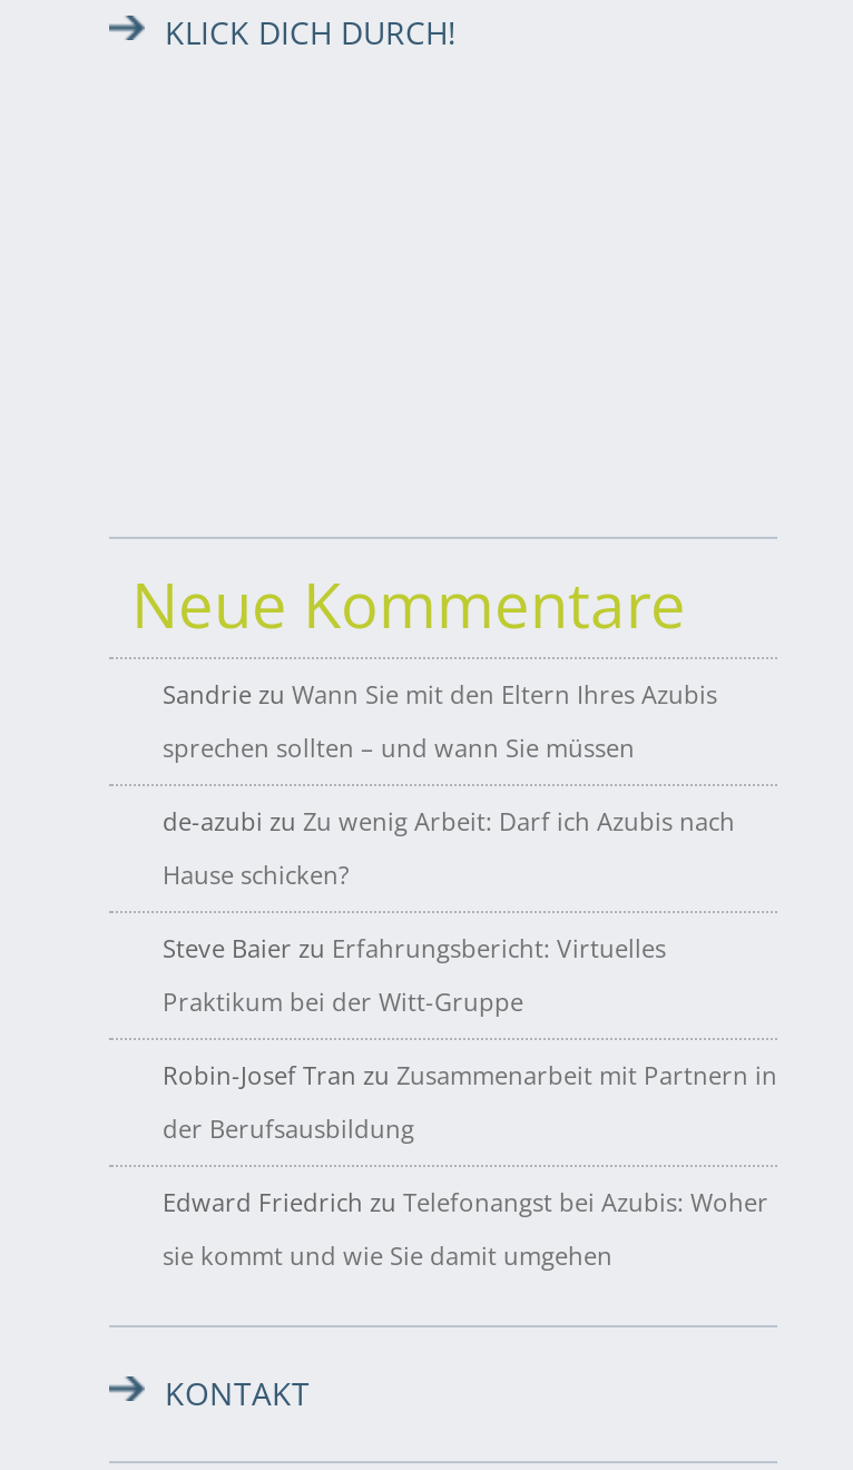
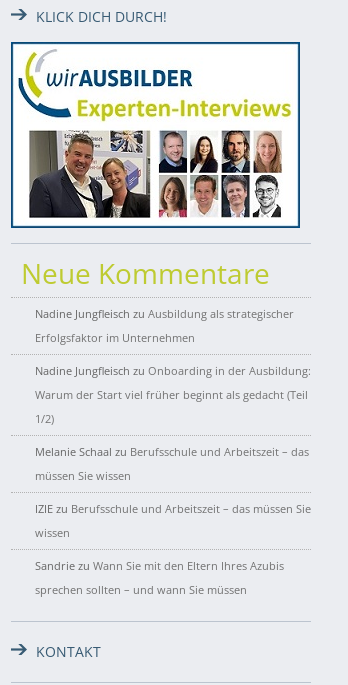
none -> [10,41,301,229] [image]
none -> [35,306,311,540] Nadine Jungfleisch zu Ausbildung als strategischer | Erfolgsfaktor im Unternehmen | Nadine Jungfleisch zu Onboarding in der Ausbildung: | Warum der Start viel früher beginnt als gedacht (Teil | 1/2) | Melanie Schaal zu Berufsschule und Arbeitszeit – das | müssen Sie wissen | IZIE zu Berufsschule und Arbeitszeit – das müssen Sie | wissen
moved [163,678,717,765] -> [35,558,284,597]: Sandrie zu Wann Sie mit den Eltern Ihres Azubis | sprechen sollten – und wann Sie müssen
[163,805,777,1272] de-azubi zu Zu wenig Arbeit: Darf ich Azubis nach | Hause schicken? | Steve Baier zu Erfahrungsbericht: Virtuelles | Praktikum bei der Witt-Gruppe | Robin-Josef Tran zu Zusammenarbeit mit Partnern in | der Berufsausbildung | Edward Friedrich zu Telefonangst bei Azubis: Woher | sie kommt und wie Sie damit umgehen -> none

